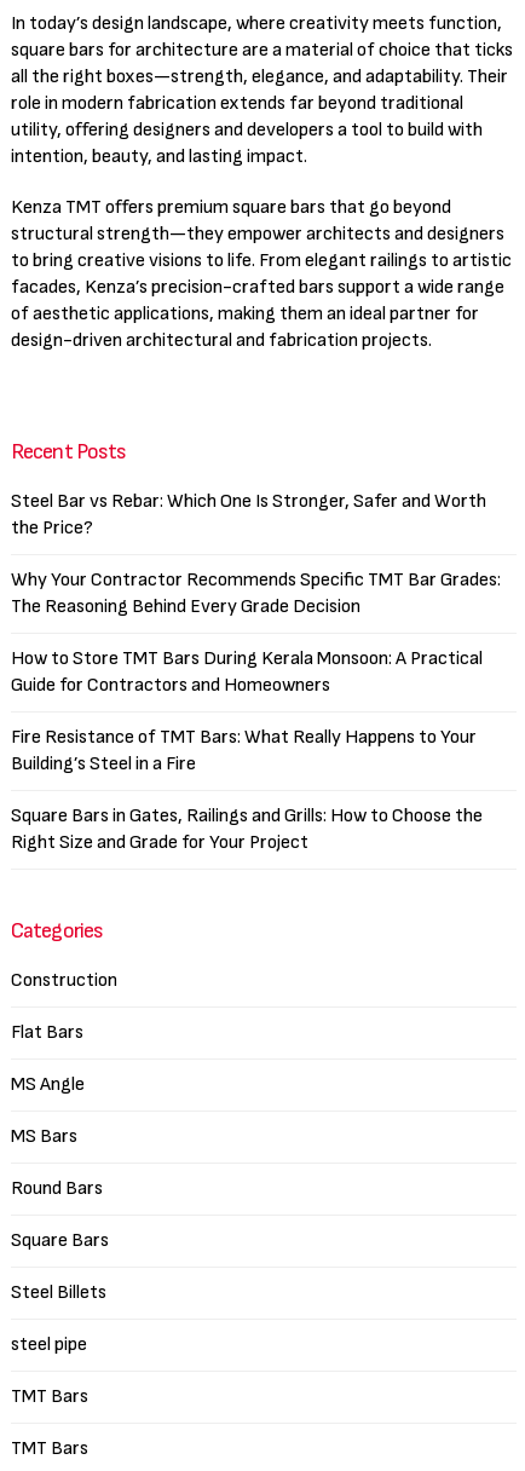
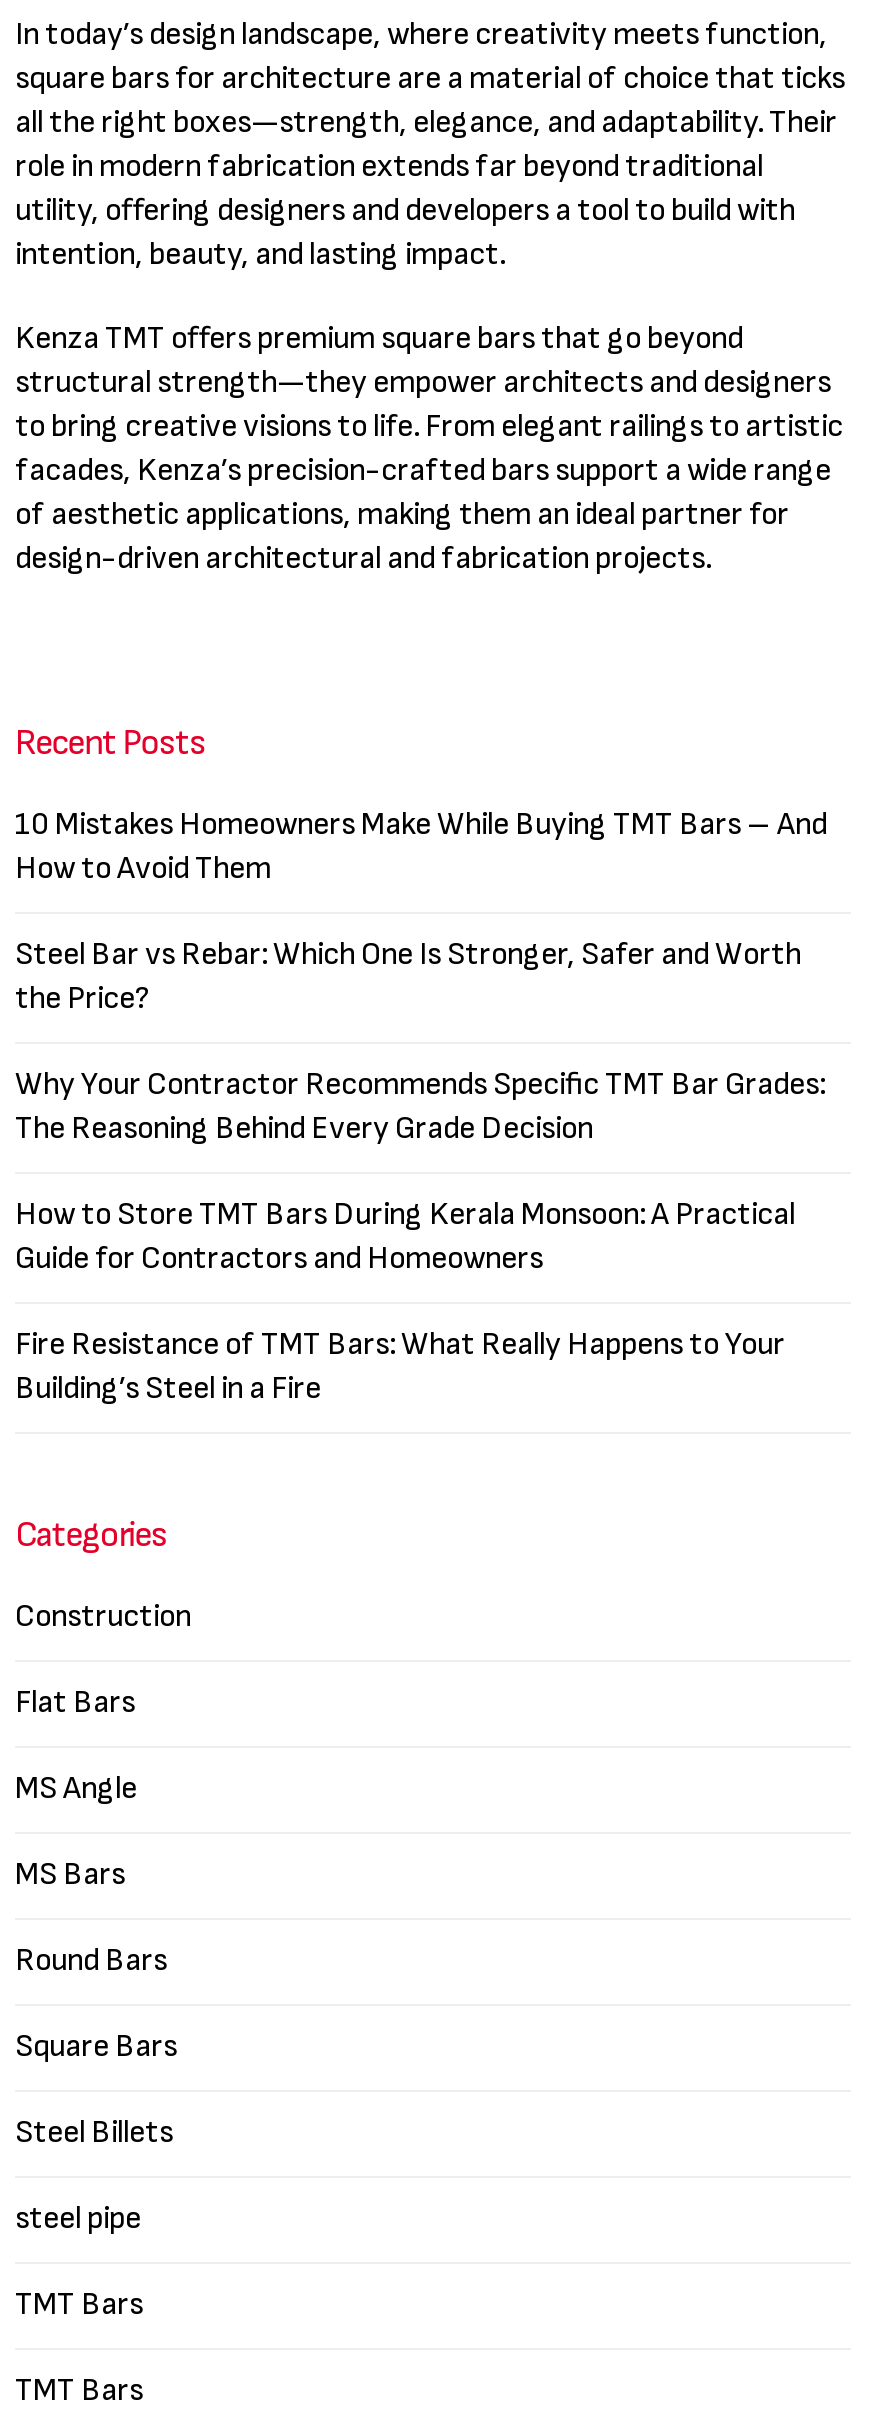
none -> [15,806,827,888] 10 Mistakes Homeowners Make While Buying TMT Bars – And | How to Avoid Them
moved [11,490,501,775] -> [15,936,825,1408]: Steel Bar vs Rebar: Which One Is Stronger, Safer and Worth | the Price? | Why Your Contractor Recommends Specific TMT Bar Grades: | The Reasoning Behind Every Grade Decision | How to Store TMT Bars During Kerala Monsoon: A Practical | Guide for Contractors and Homeowners | Fire Resistance of TMT Bars: What Really Happens to Your | Building’s Steel in a Fire
[11,804,483,854] Square Bars in Gates, Railings and Grills: How to Choose the | Right Size and Grade for Your Project -> none

